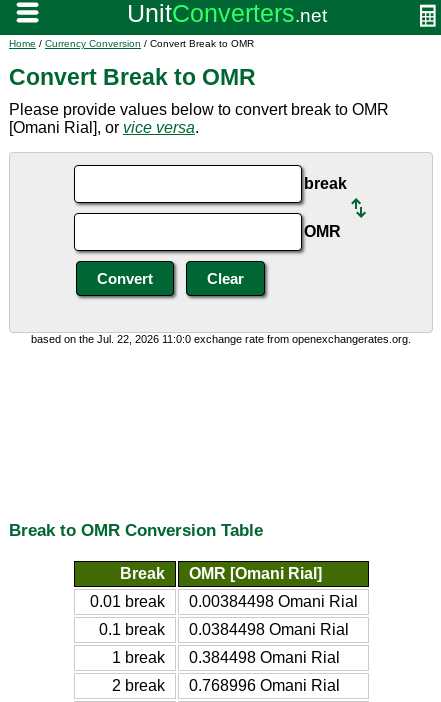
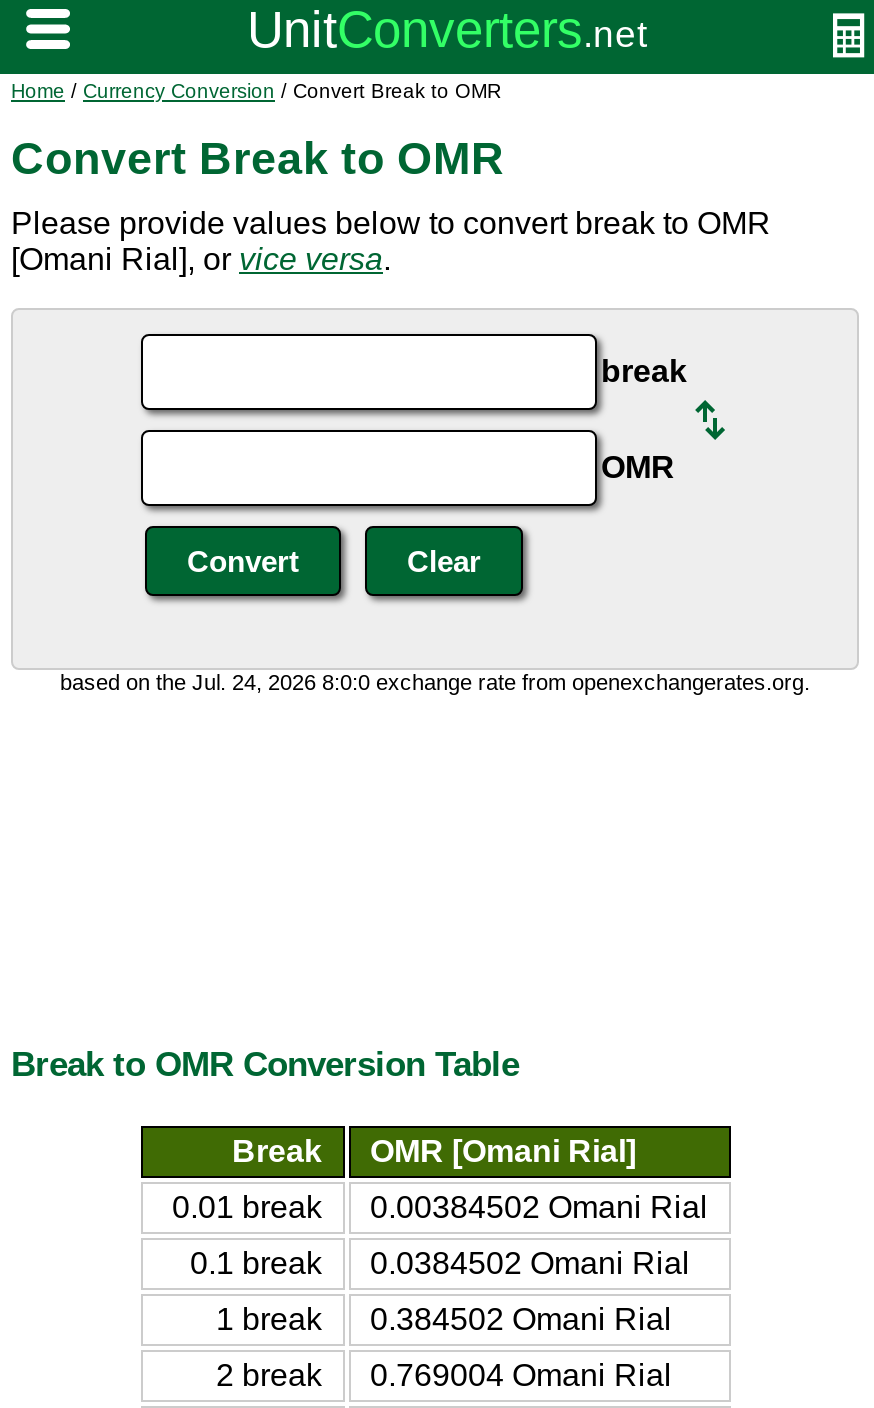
[31,333,411,345] based on the Jul. 22, 2026 11:0:0 exchange rate from openexchangerates.org. -> [60,670,810,694] based on the Jul. 24, 2026 8:0:0 exchange rate from openexchangerates.org.
[89,593,357,610] 0.01 break 0.00384498 Omani Rial -> [172,1189,708,1223] 0.01 break 0.00384502 Omani Rial
[98,621,348,638] 0.1 break 0.0384498 Omani Rial -> [190,1245,690,1279] 0.1 break 0.0384502 Omani Rial
[111,649,339,666] 1 break 0.384498 Omani Rial -> [216,1301,672,1335] 1 break 0.384502 Omani Rial
[111,677,339,694] 2 break 0.768996 Omani Rial -> [216,1357,672,1391] 2 break 0.769004 Omani Rial

